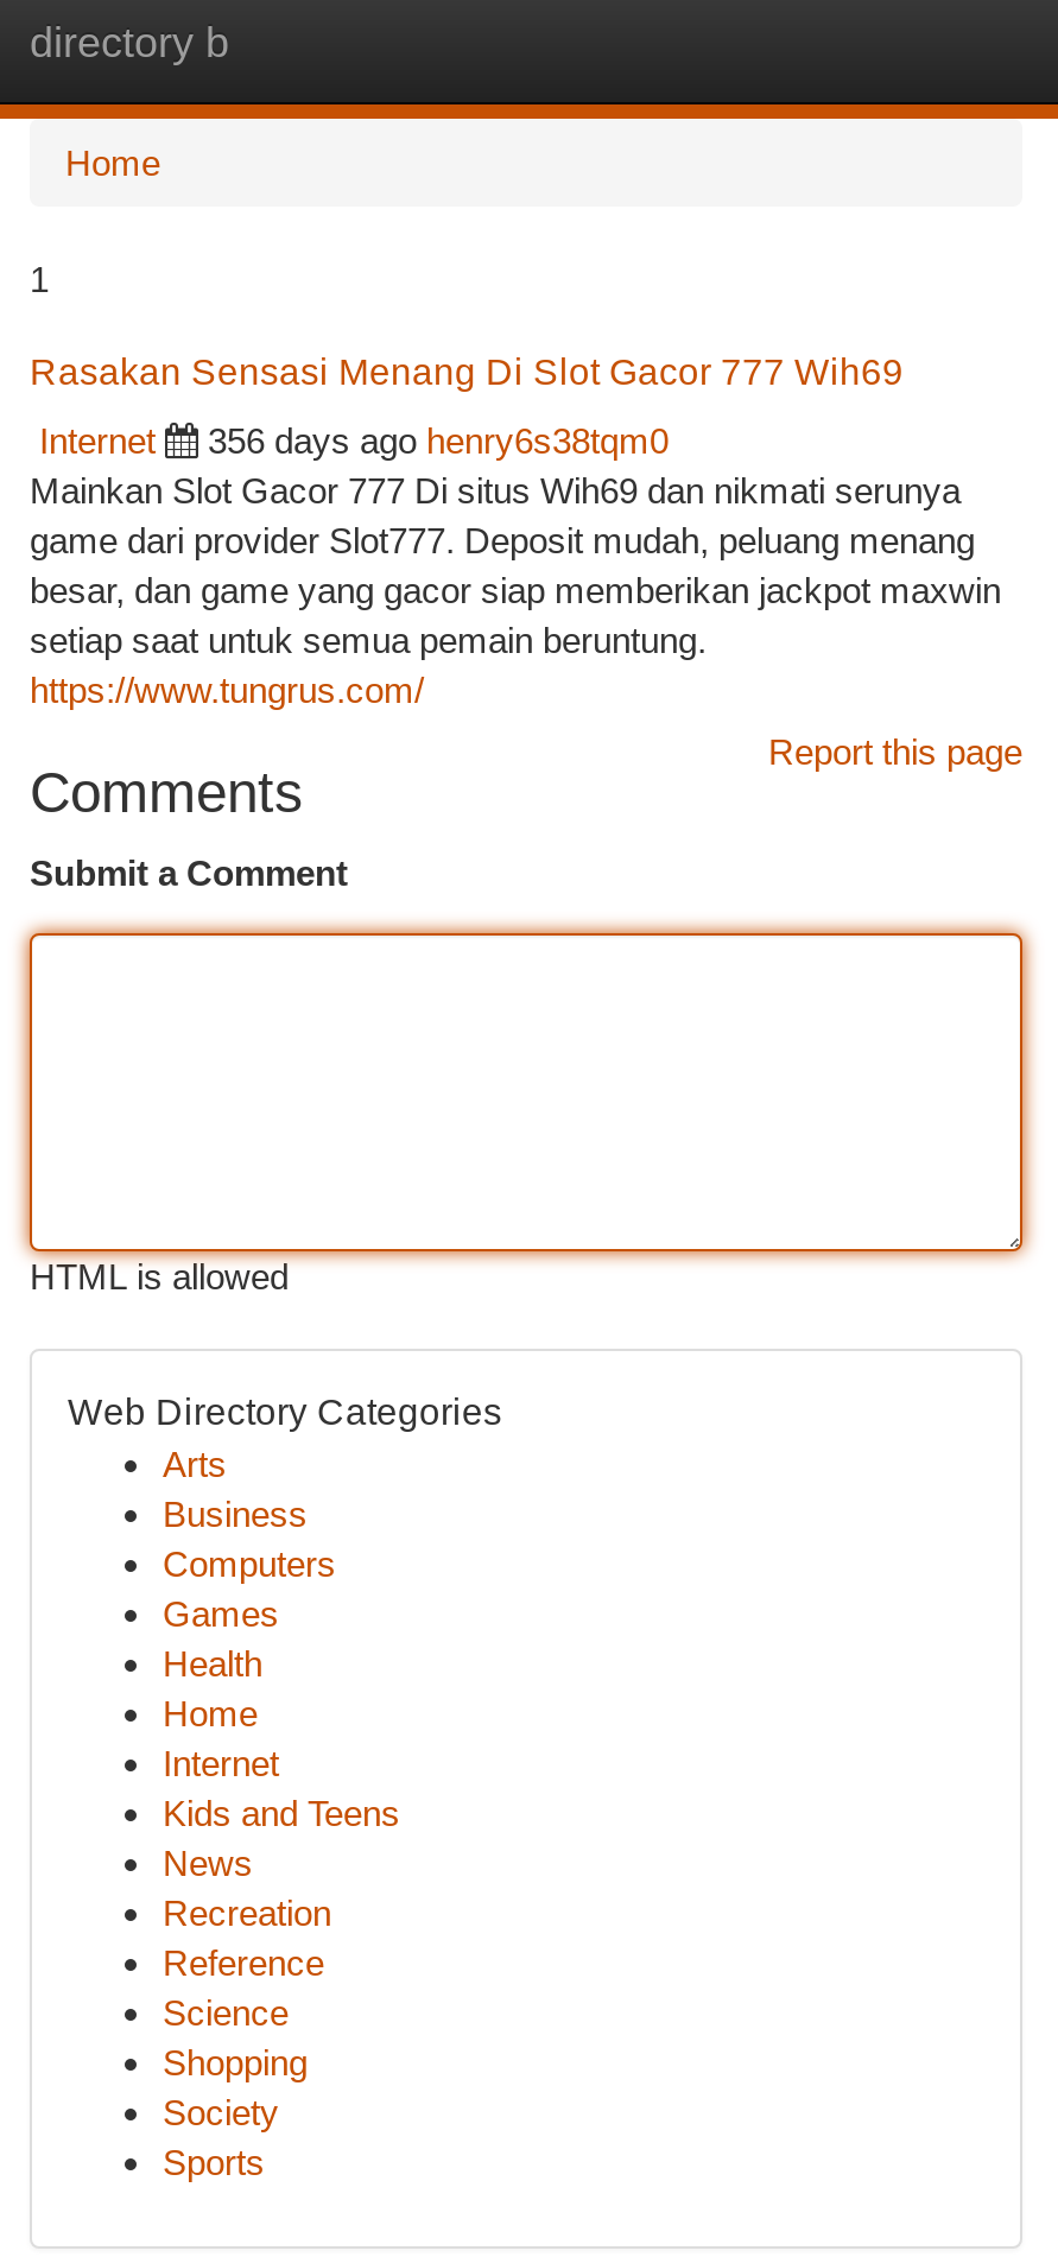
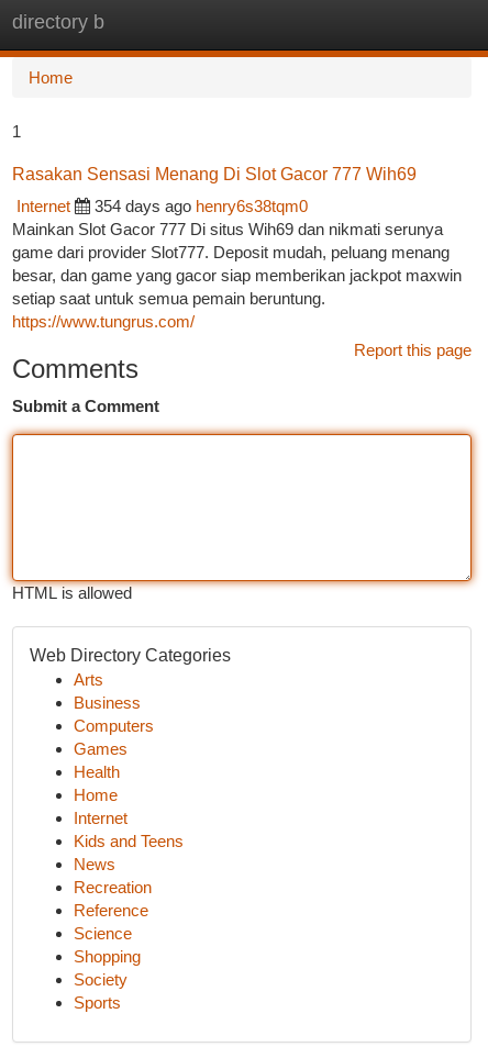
[208,420,669,461] 356 days ago henry6s38tqm0 -> [95,197,308,215] 354 days ago henry6s38tqm0

